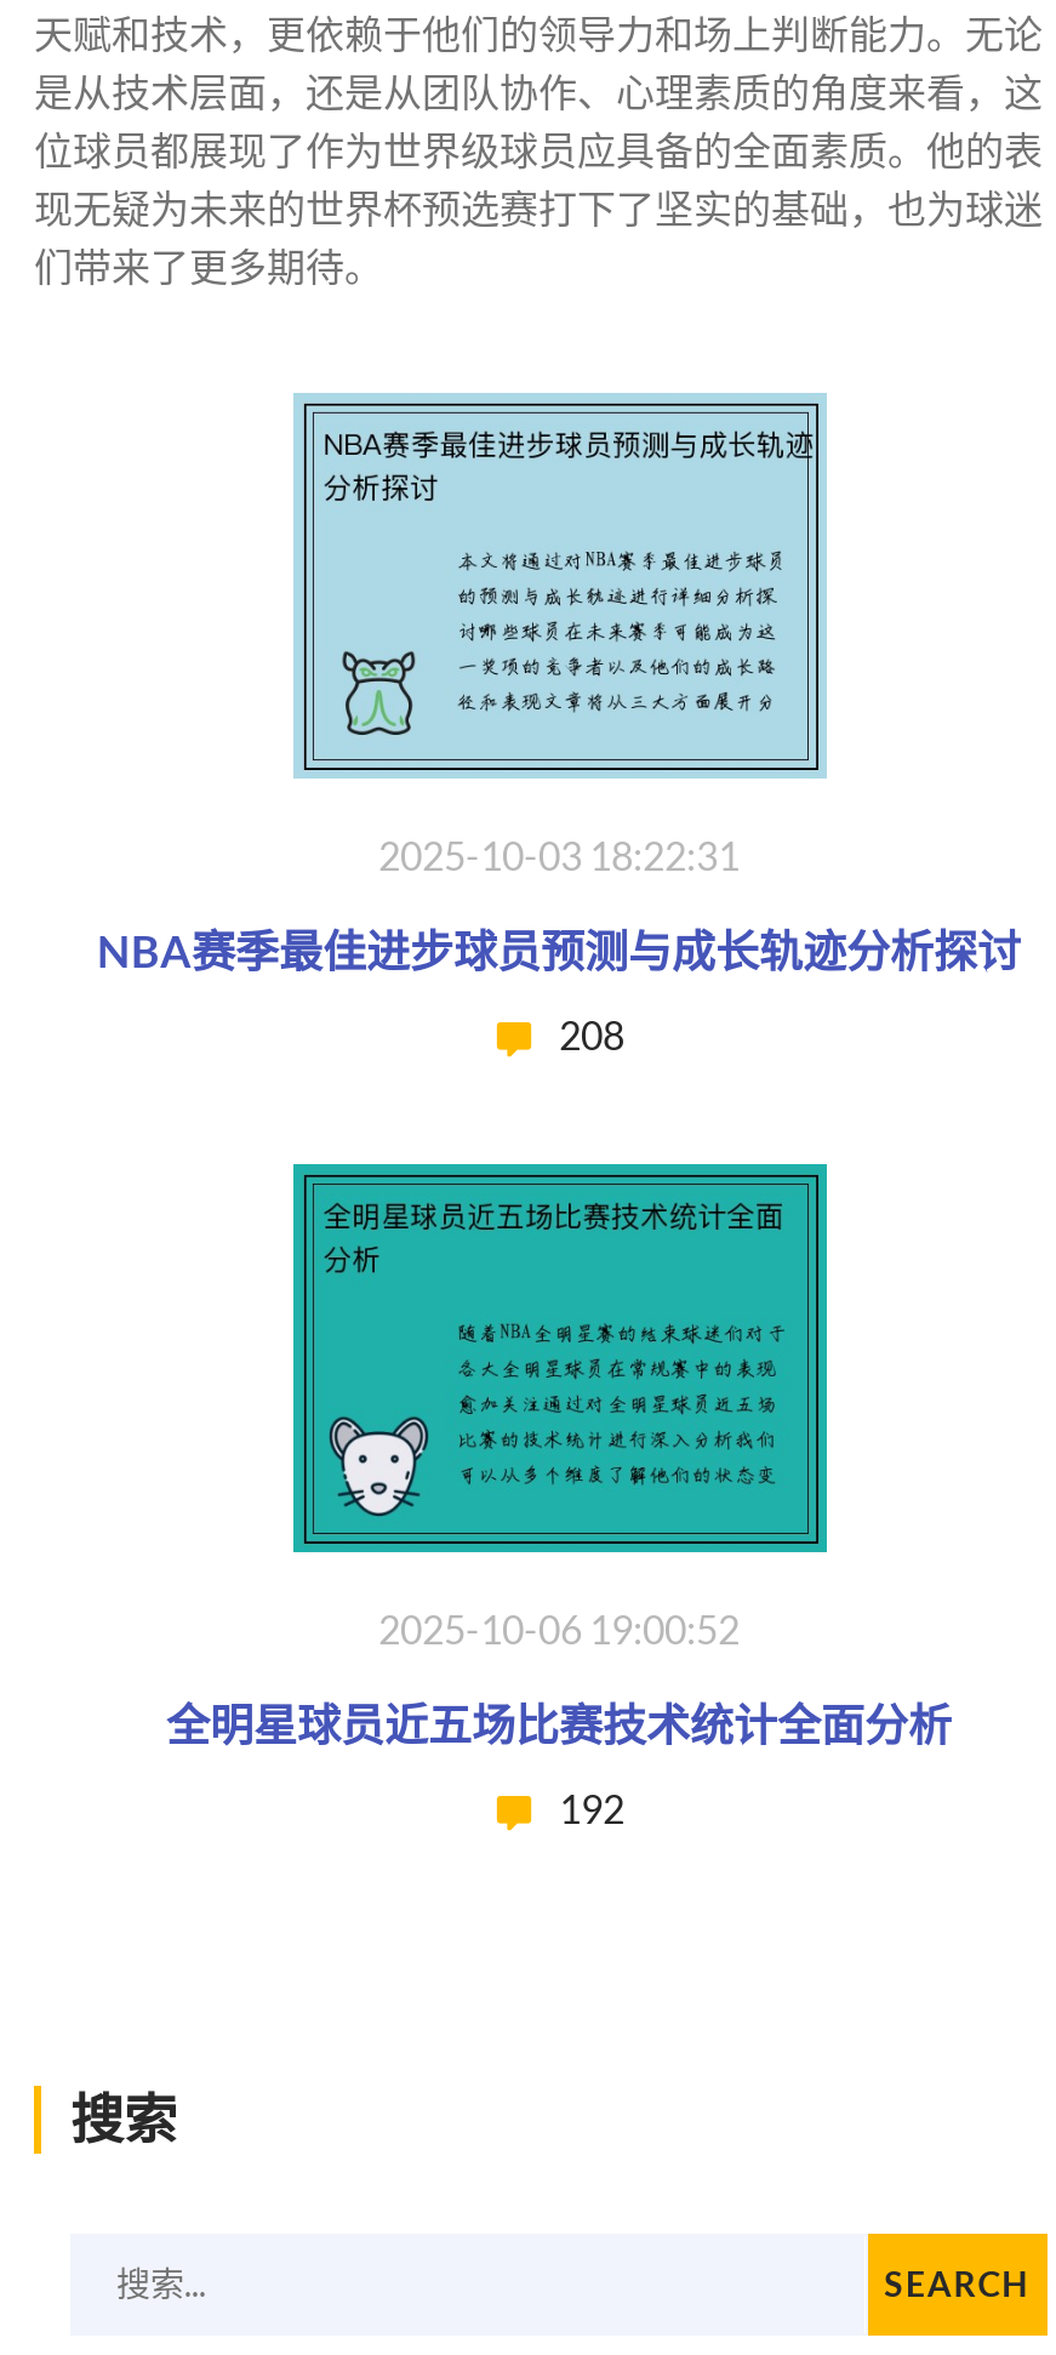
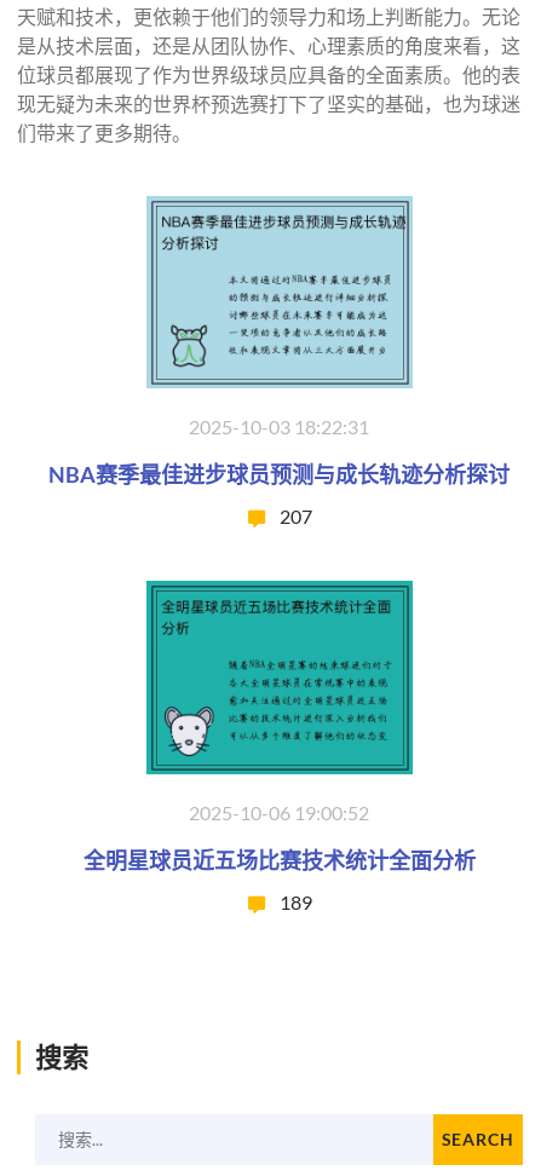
[552,1011,624,1057] 208 -> [275,504,312,527] 207
[552,1784,624,1830] 192 -> [275,890,312,913] 189

